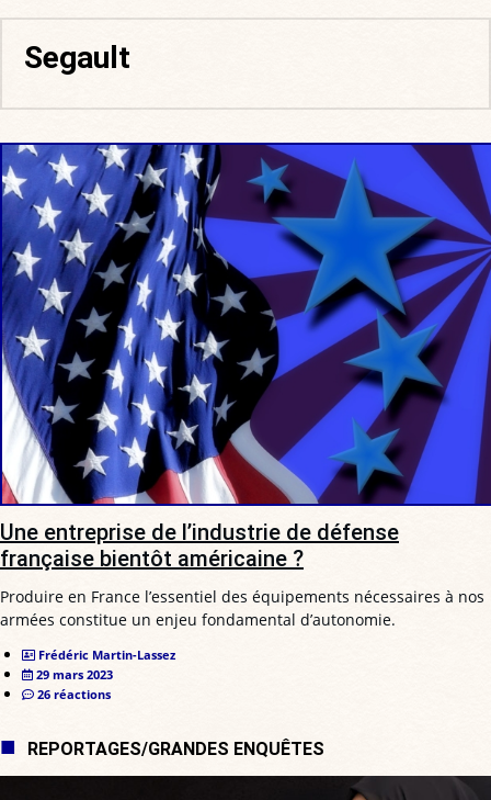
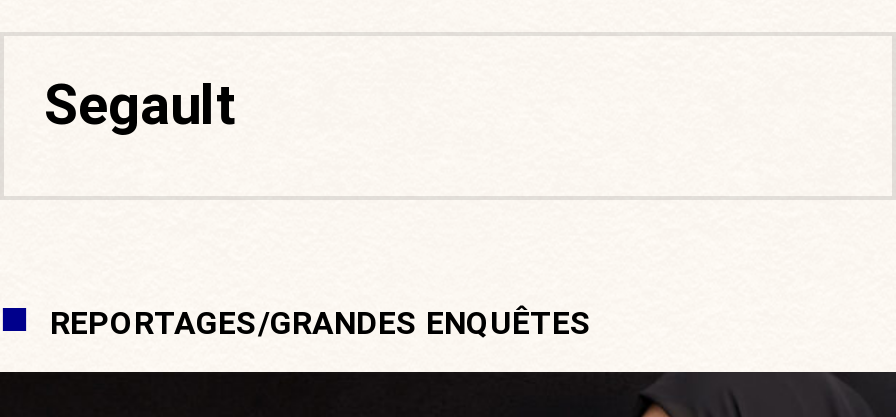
[0,142,488,702] [image] | Une entreprise de l’industrie de défense | française bientôt américaine ? | Produire en France l’essentiel des équipements nécessaires à nos | armées constitue un enjeu fondamental d’autonomie. | Frédéric Martin-Lassez | 29 mars 2023 | 26 réactions -> none

